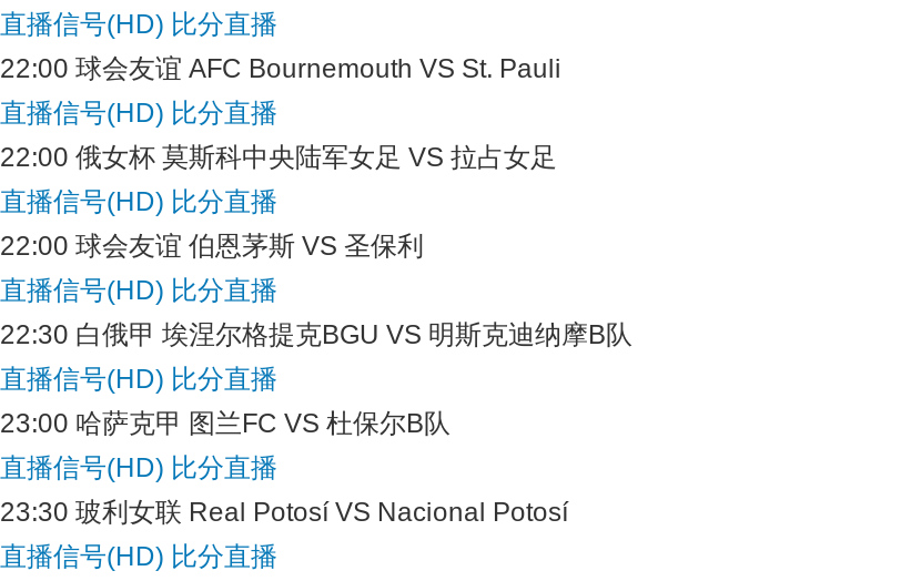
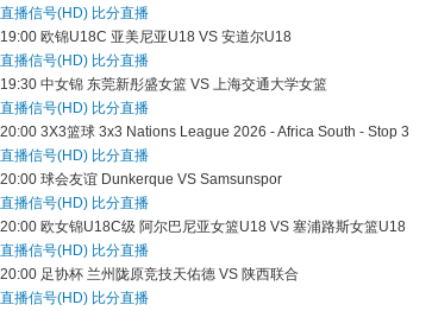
[0,53,561,84] 22:00 球会友谊AFC Bournemouth VS St. Pauli -> [0,28,292,45] 19:00 欧锦U18C亚美尼亚U18 VS 安道尔U18
[0,142,557,173] 22:00 俄女杯莫斯科中央陆军女足 VS 拉占女足 -> [0,76,327,93] 19:30 中女锦东莞新彤盛女篮 VS 上海交通大学女篮
[0,231,424,262] 22:00 球会友谊伯恩茅斯 VS 圣保利 -> [0,123,409,140] 20:00 3X3篮球3x3 Nations League 2026 - Africa South - Stop 3
[0,319,632,350] 22:30 白俄甲埃涅尔格提克BGU VS 明斯克迪纳摩B队 -> [0,171,282,188] 20:00 球会友谊Dunkerque VS Samsunspor
[0,408,450,439] 23:00 哈萨克甲图兰FC VS 杜保尔B队 -> [0,218,406,235] 20:00 欧女锦U18C级阿尔巴尼亚女篮U18 VS 塞浦路斯女篮U18
[0,497,568,528] 23:30 玻利女联Real Potosí VS Nacional Potosí -> [0,266,299,283] 20:00 足协杯兰州陇原竞技天佑德 VS 陕西联合

